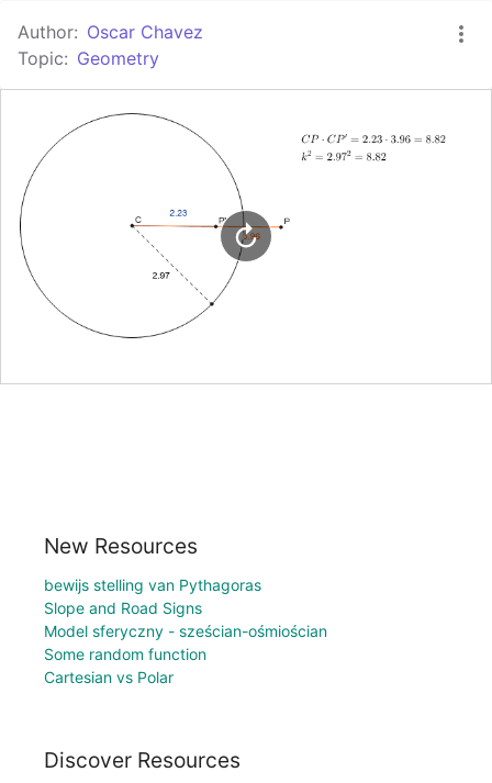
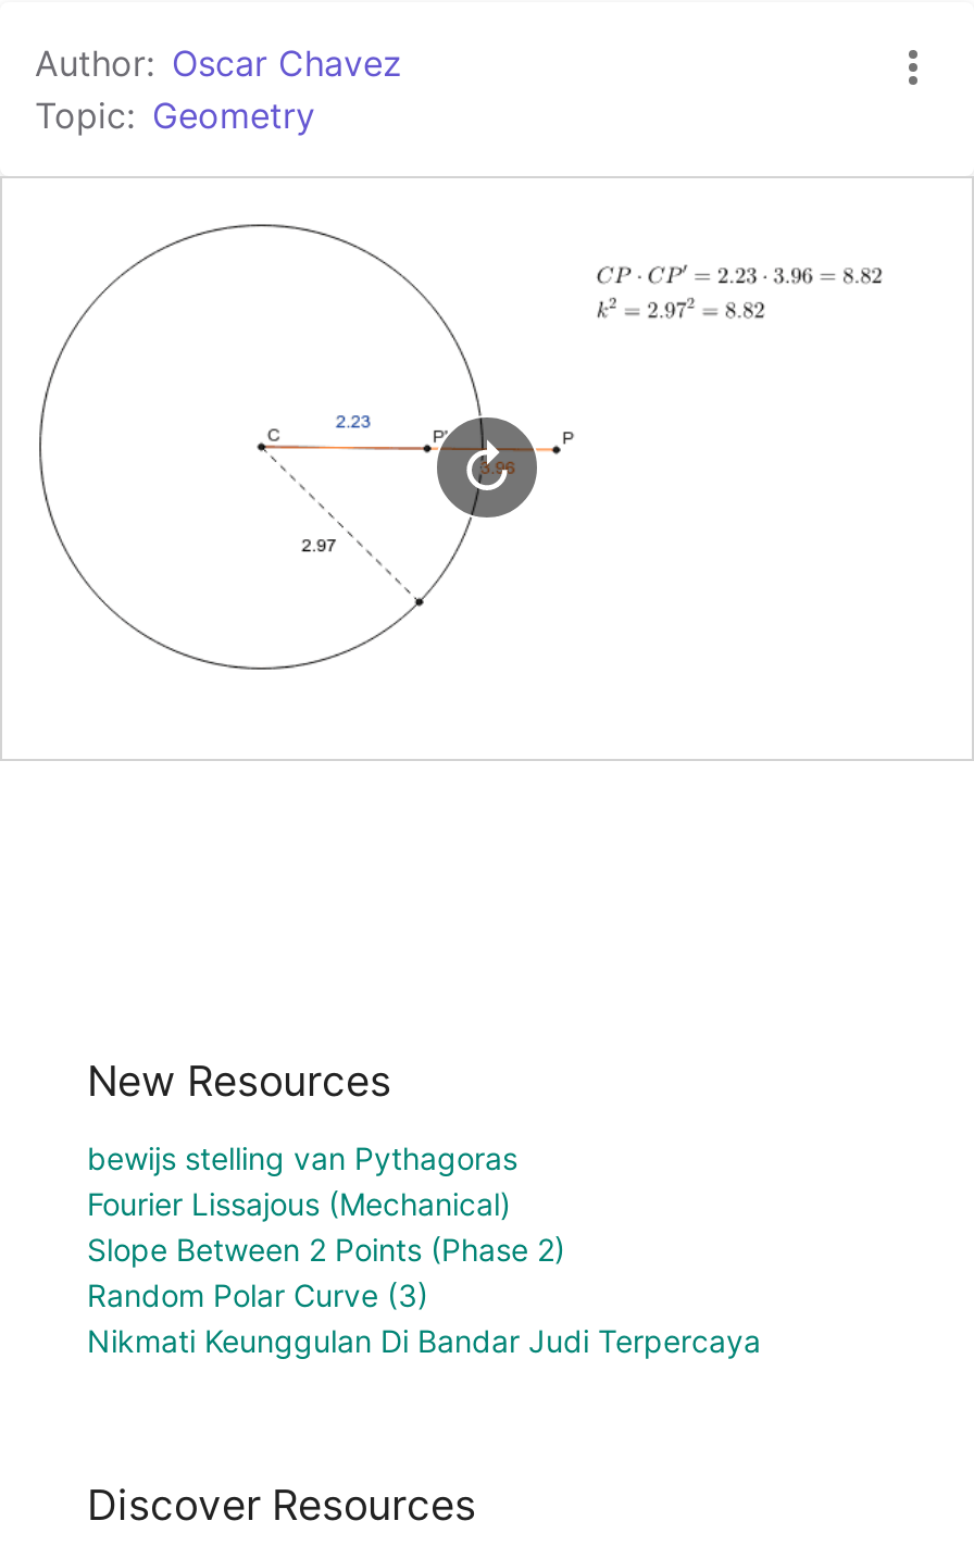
[44,598,327,686] Slope and Road Signs | Model sferyczny - sześcian-ośmiościan | Some random function | Cartesian vs Polar -> [87,1185,761,1359] Fourier Lissajous (Mechanical) | Slope Between 2 Points (Phase 2) | Random Polar Curve (3) | Nikmati Keunggulan Di Bandar Judi Terpercaya

